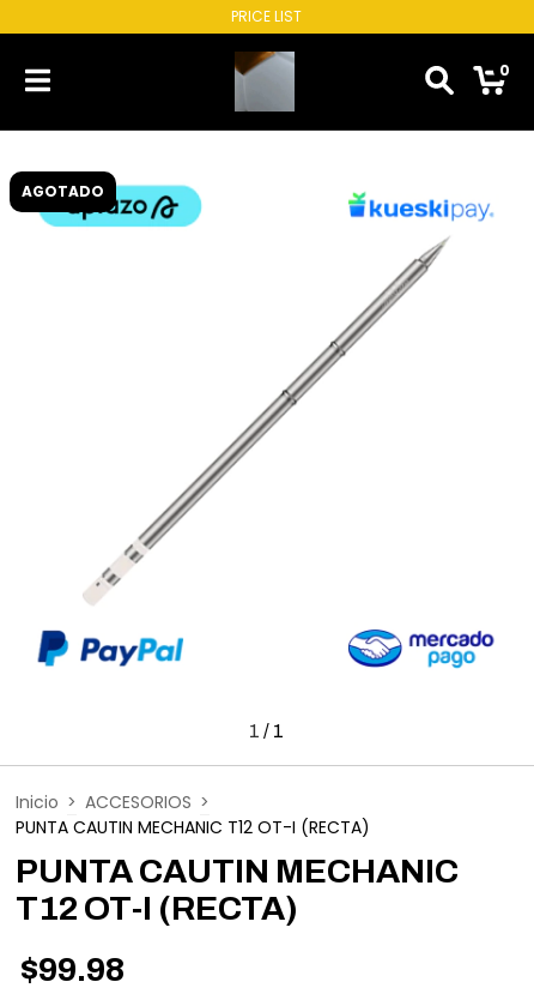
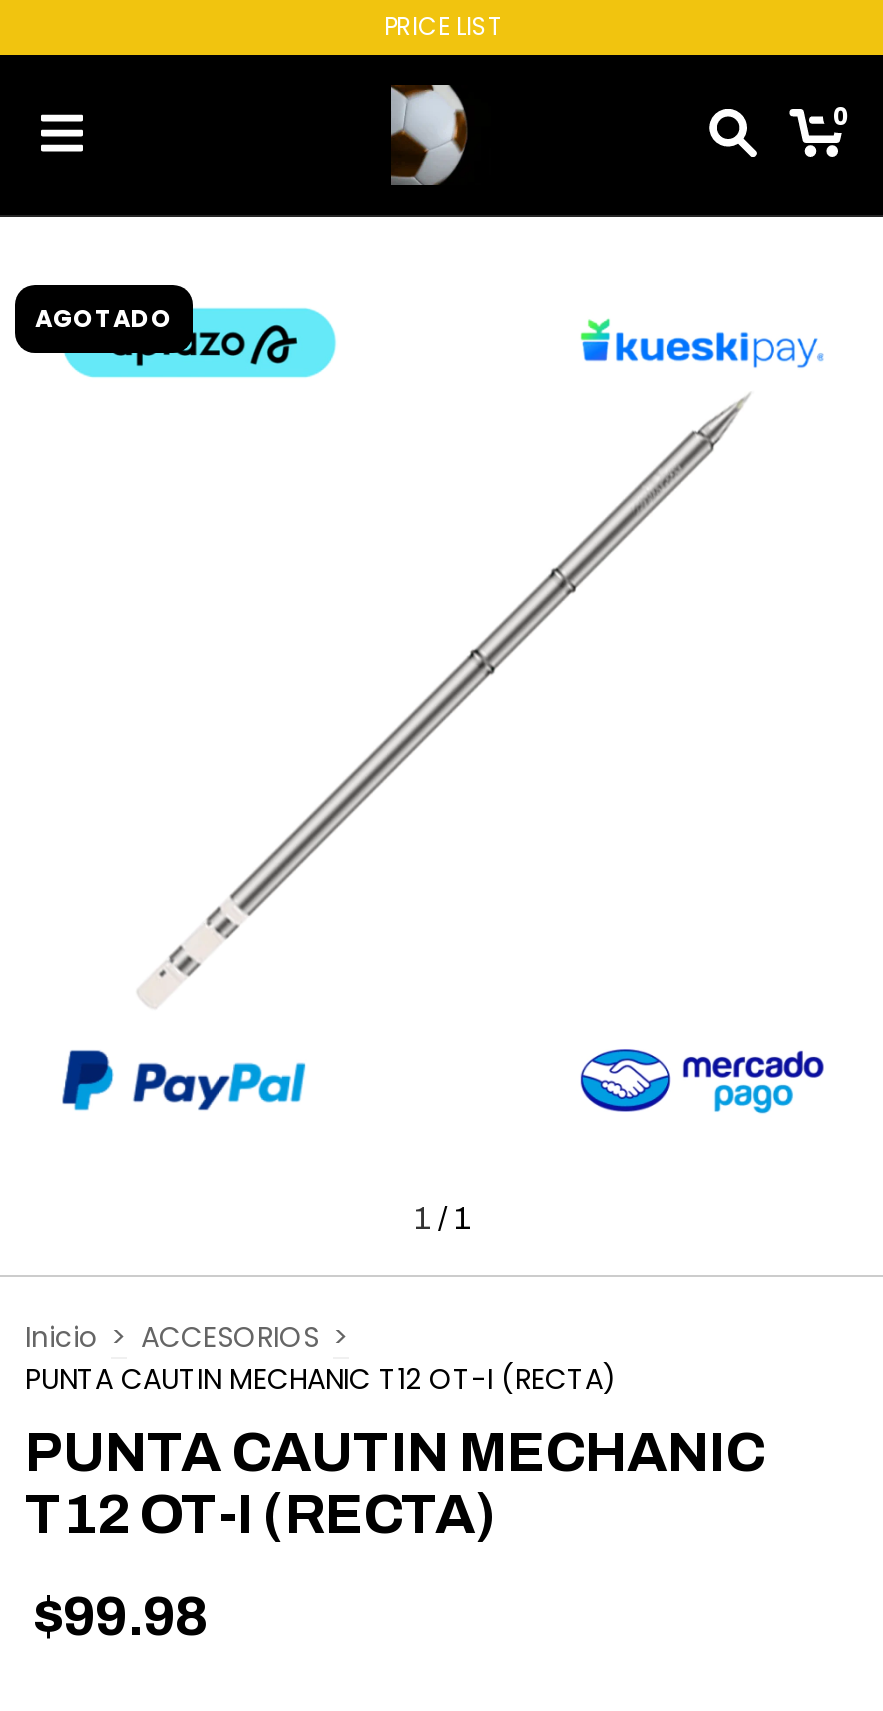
[233,50,296,113] [image] -> [389,83,491,185] [image]

